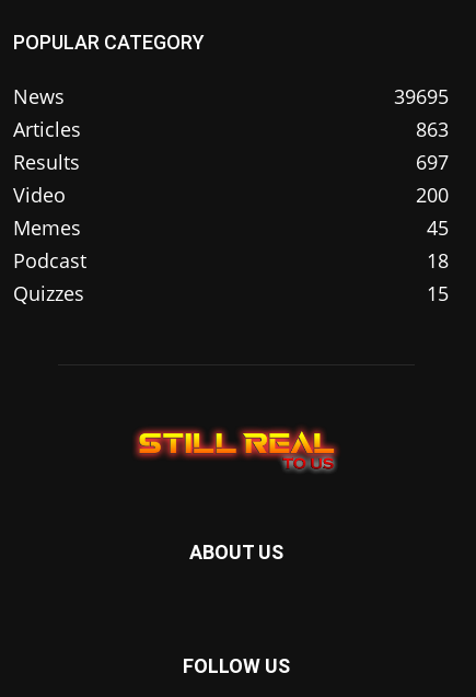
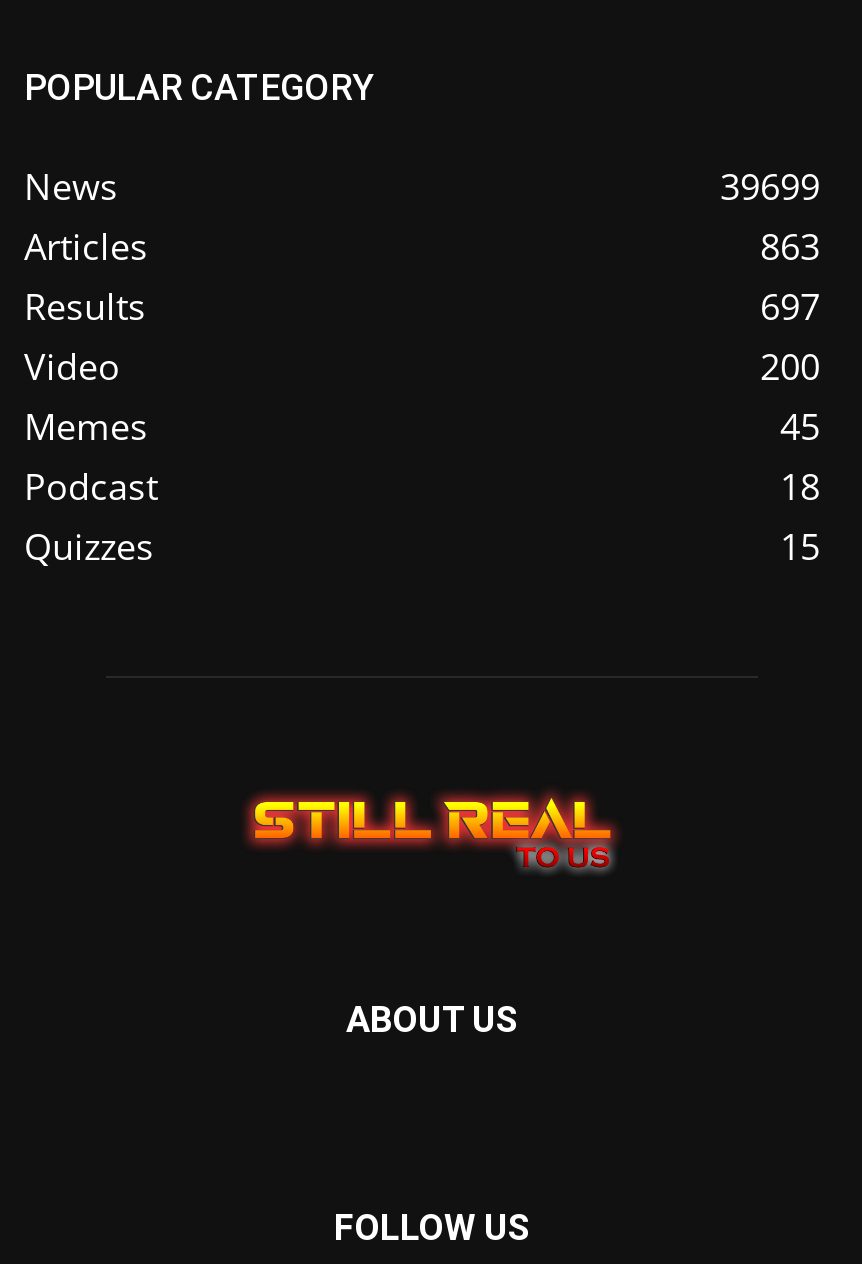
[394,83,449,109] 39695 -> [720,162,820,210] 39699

